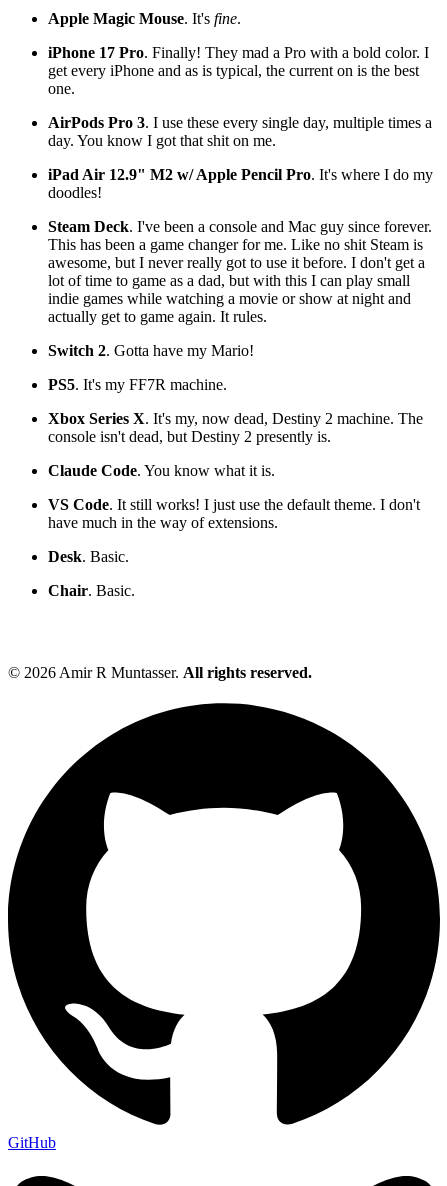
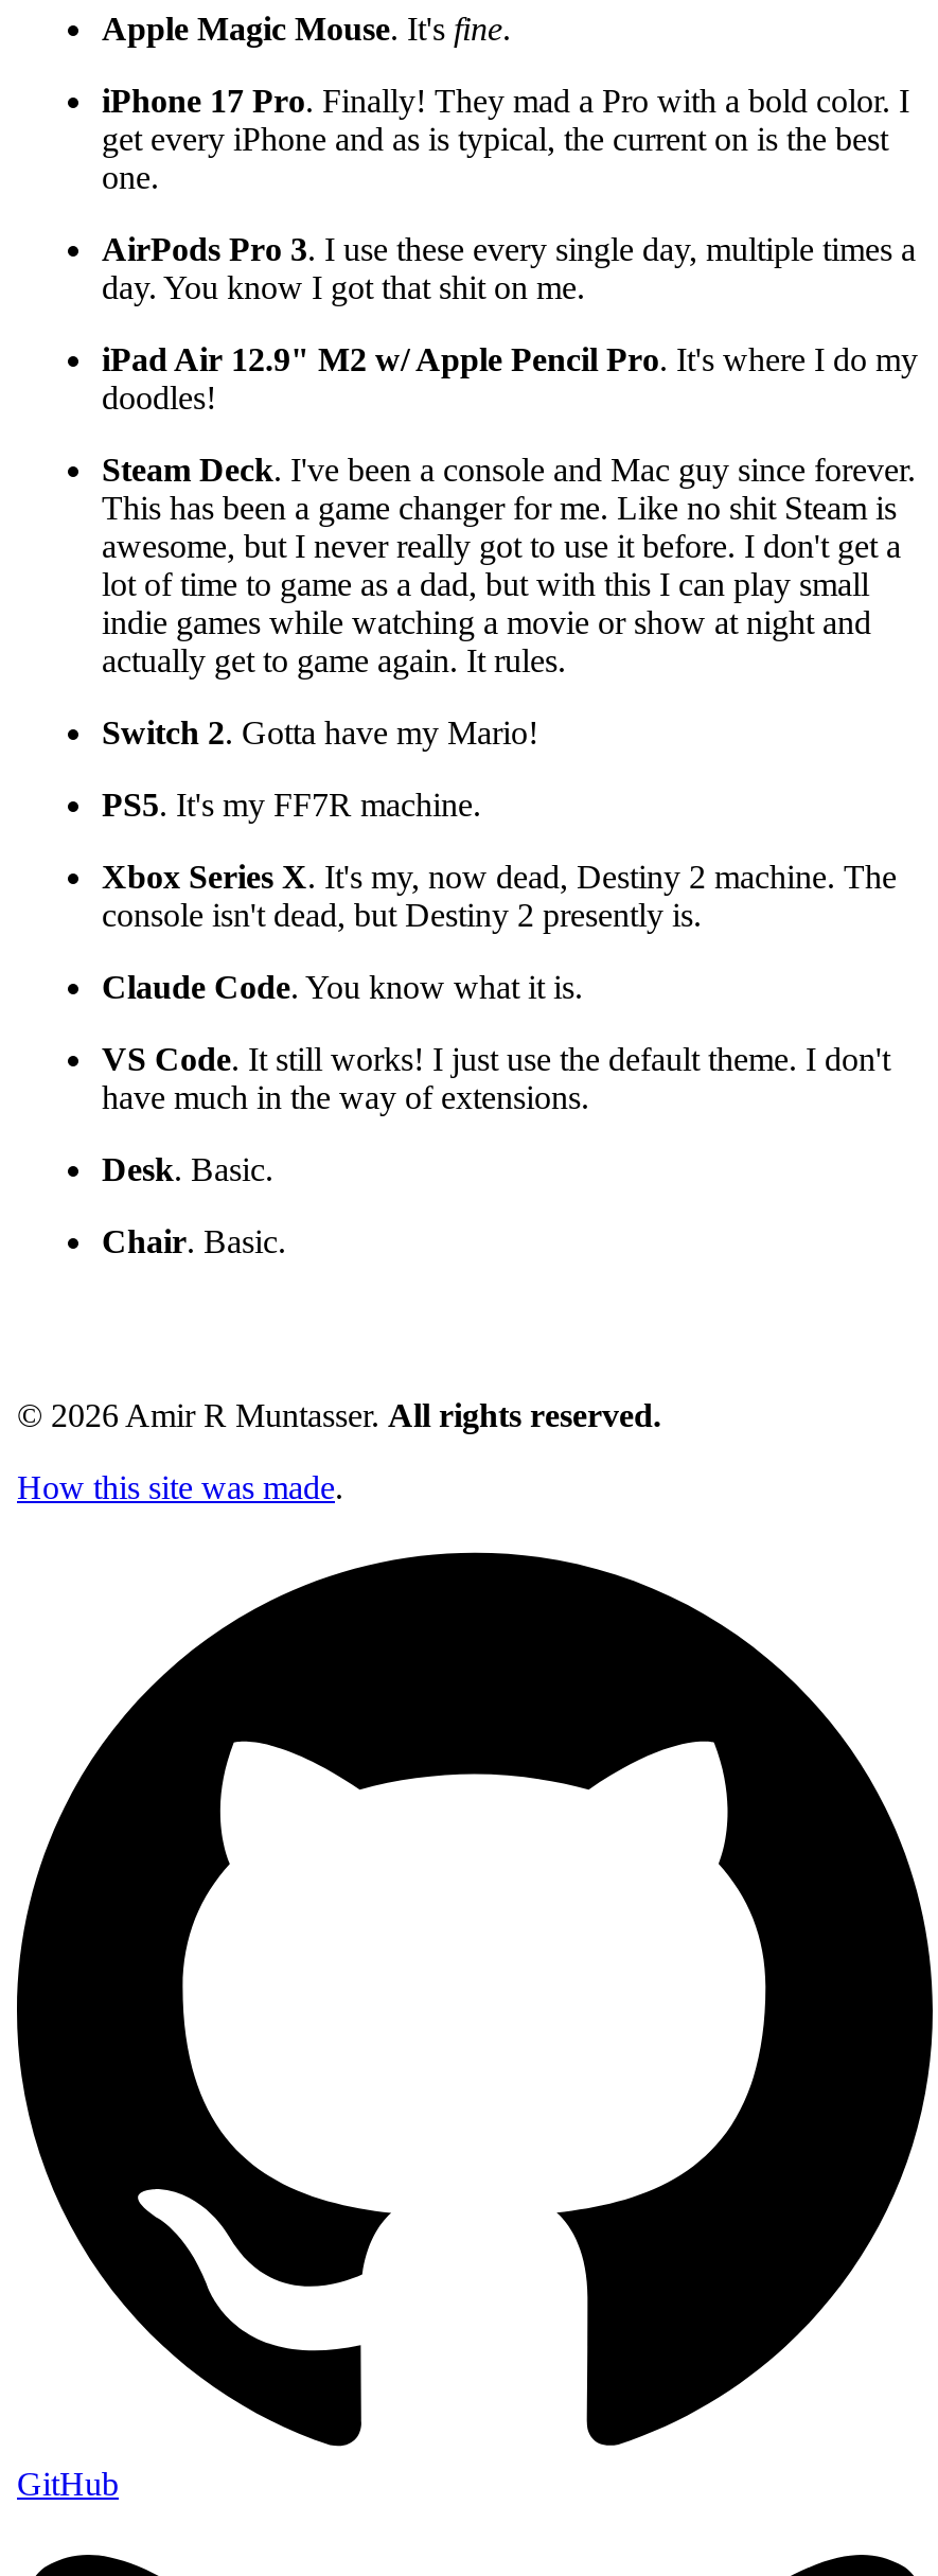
none -> [17,1468,343,1504] How this site was made.

